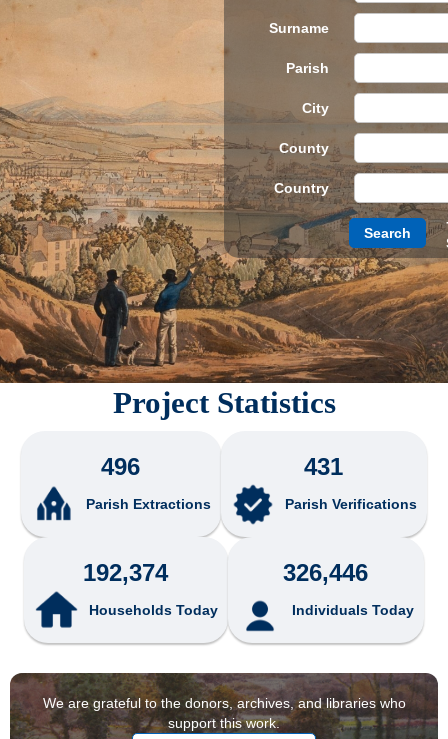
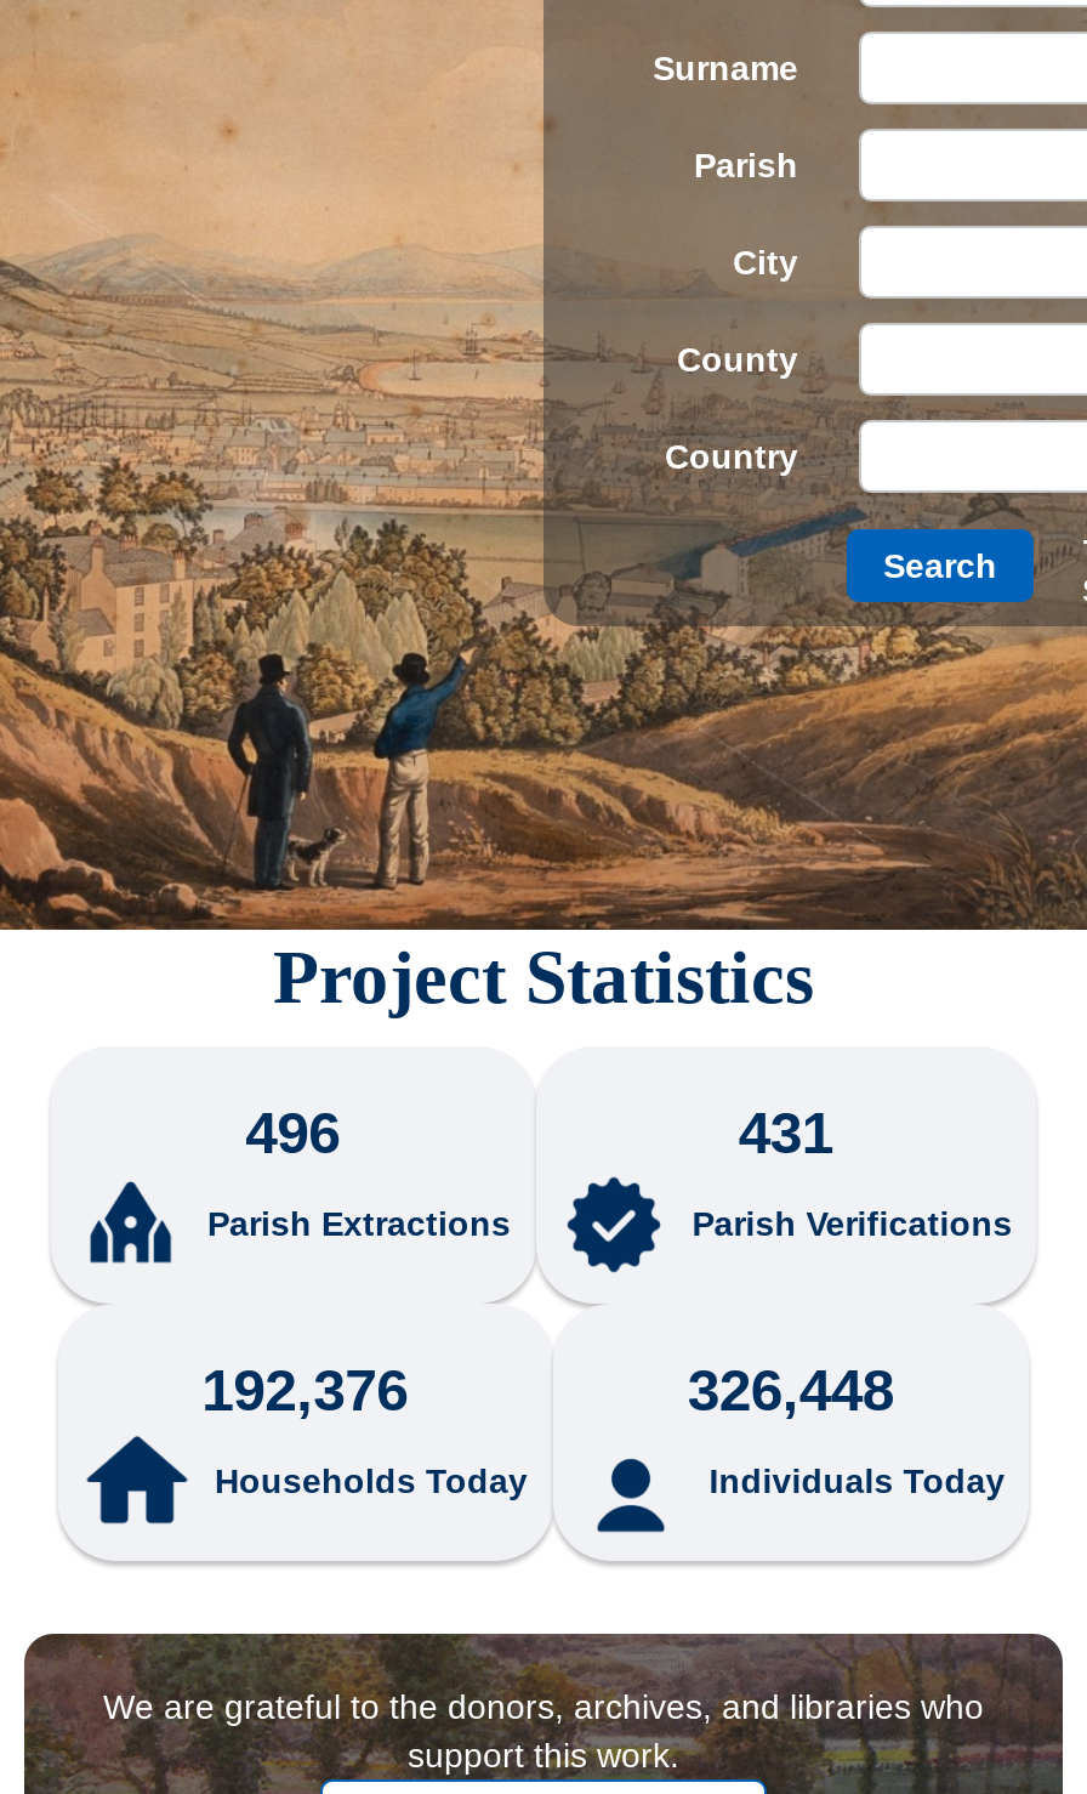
[83,559,168,586] 192,374 -> [202,1357,408,1422] 192,376
[283,559,368,586] 326,446 -> [688,1357,894,1422] 326,448

